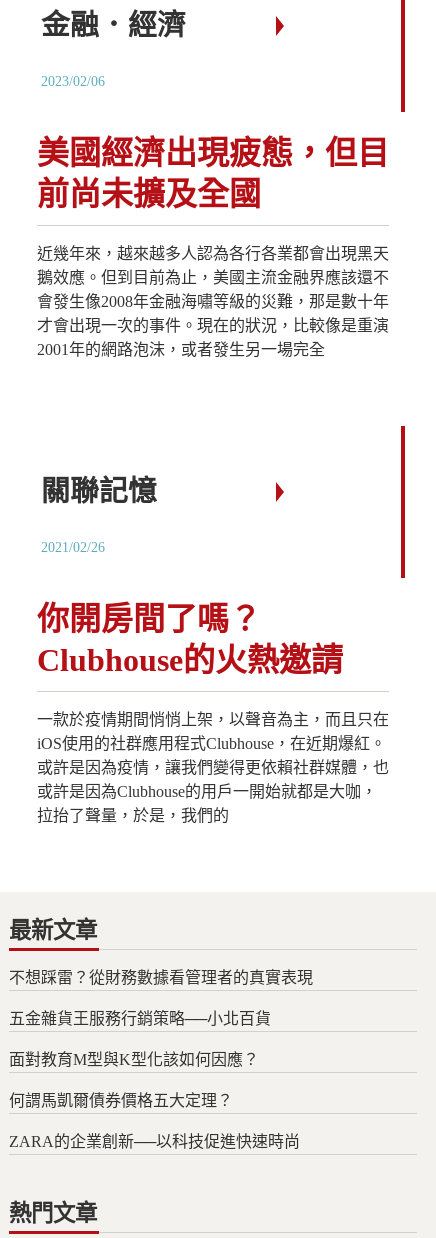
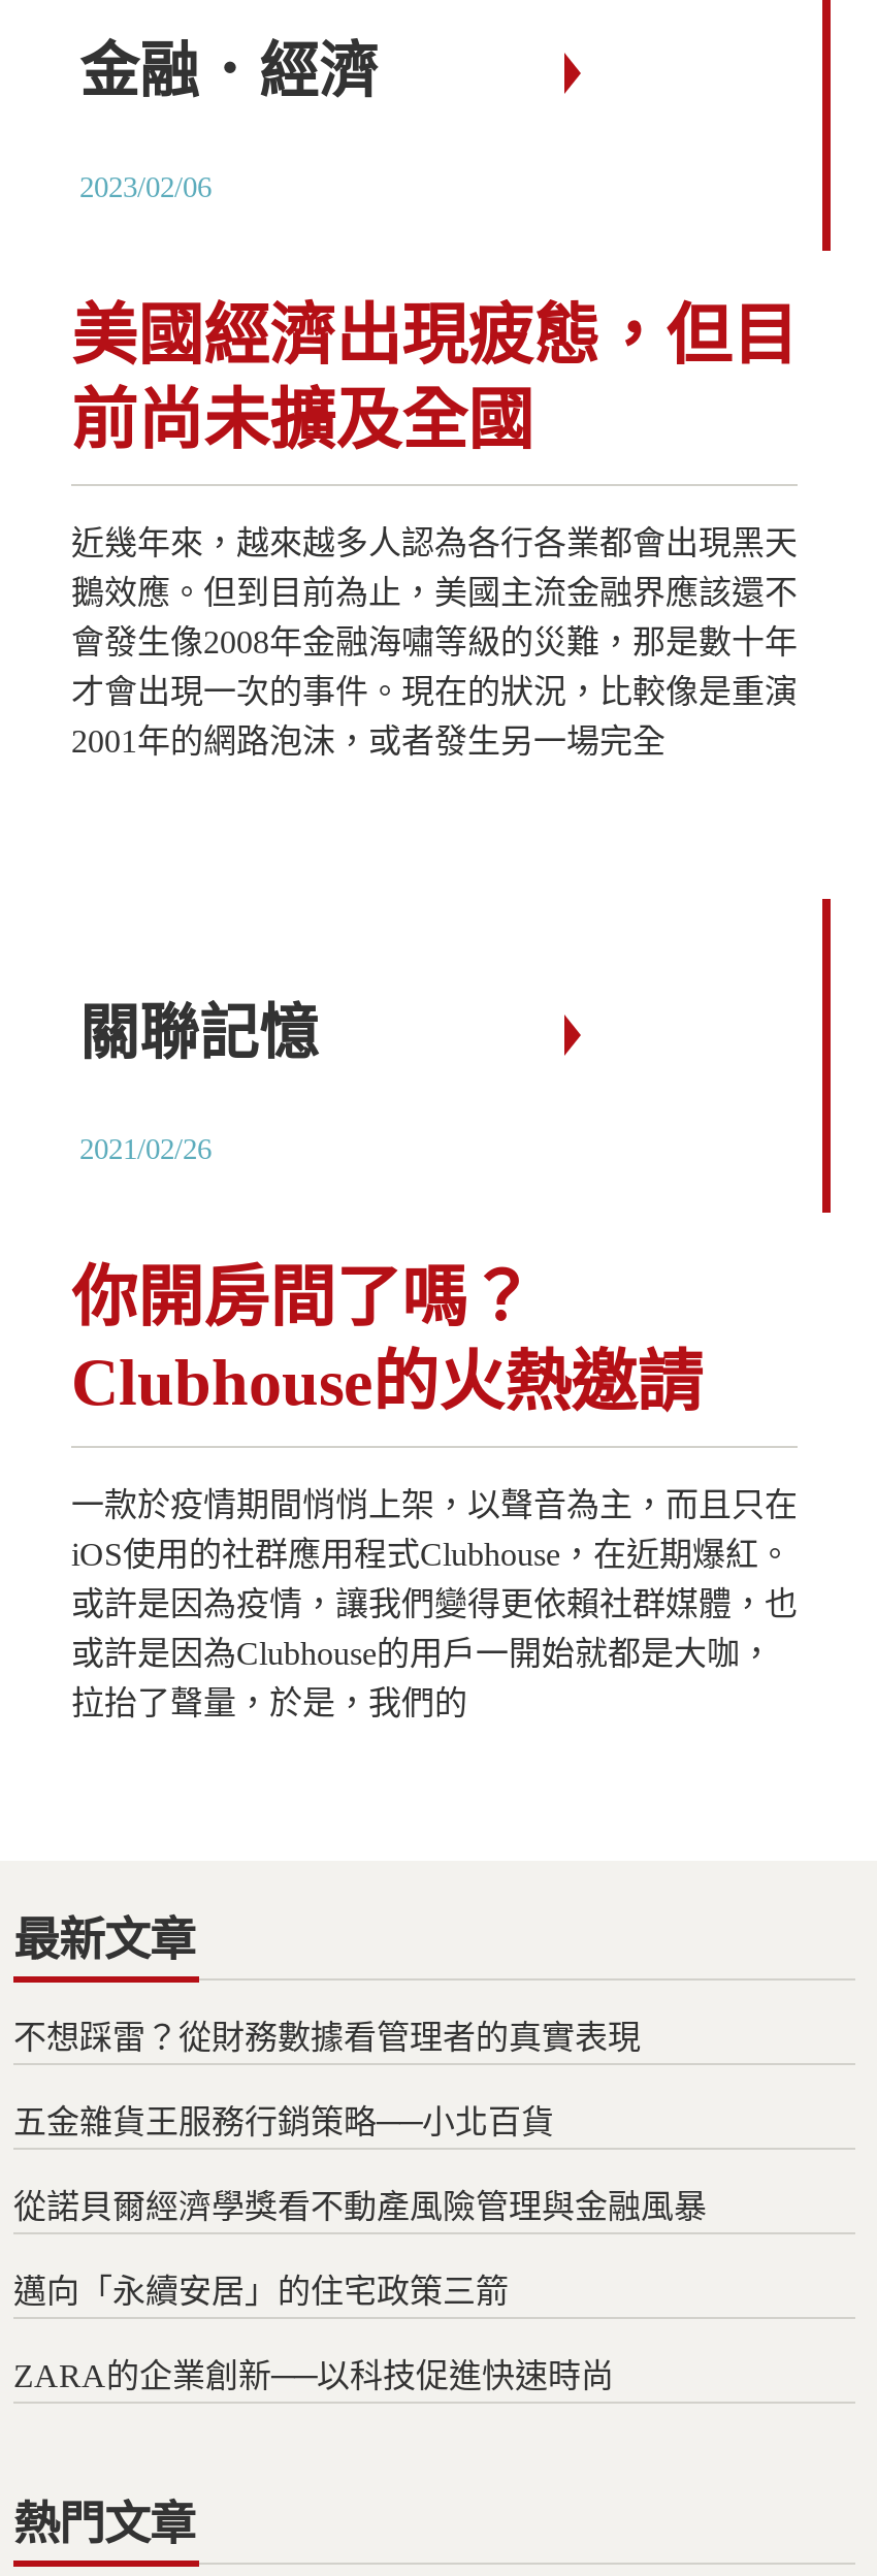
[9,1051,259,1068] 面對教育M型與K型化該如何因應？ -> [13,2189,707,2224] 從諾貝爾經濟學獎看不動產風險管理與金融風暴
[9,1092,233,1109] 何謂馬凱爾債券價格五大定理？ -> [13,2273,509,2308] 邁向「永續安居」的住宅政策三箭

